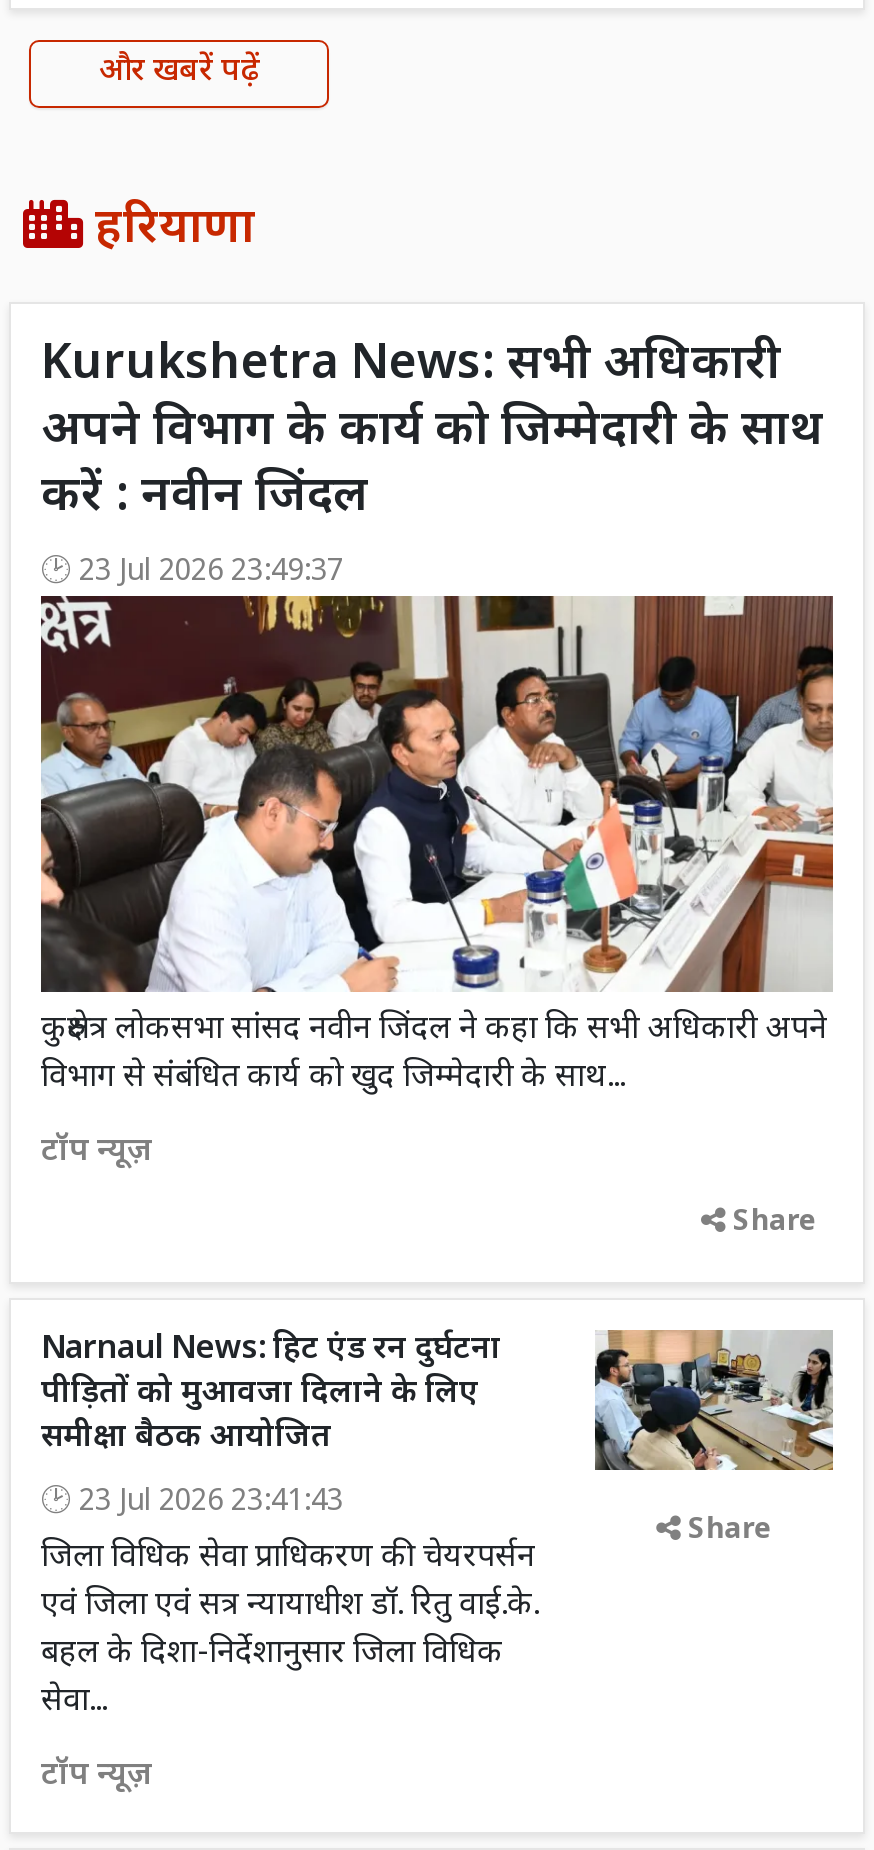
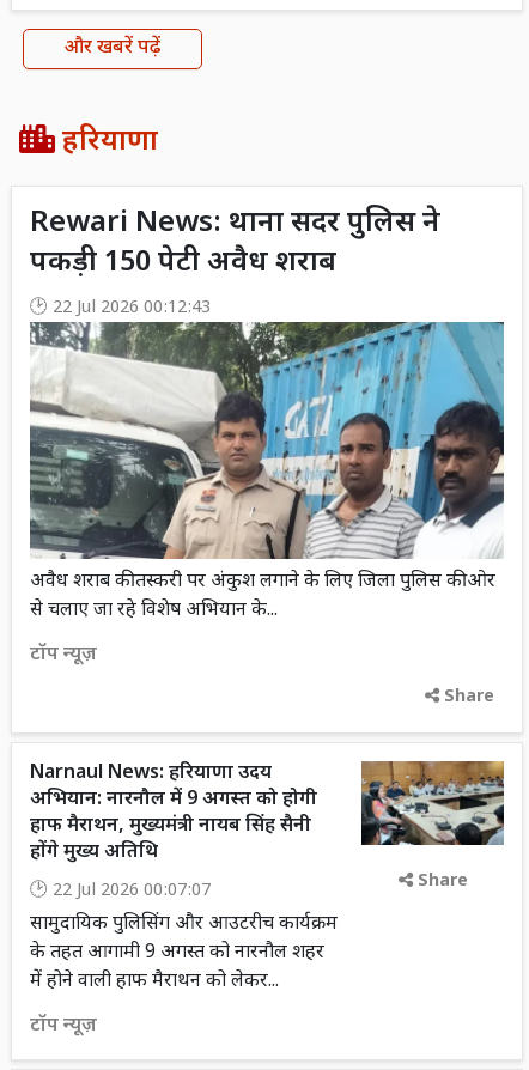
[41,334,823,592] Kurukshetra News: सभी अधिकारी | अपने विभाग के कार्य को जिम्मेदारी के साथ | करें : नवीन जिंदल | 23 Jul 2026 23:49:37 -> [30,205,440,320] Rewari News: थाना सदर पुलिस ने | पकड़ी 150 पेटी अवैध शराब | 22 Jul 2026 00:12:43
[39,594,835,1100] [image] | कुरुक्षेत्र लोकसभा सांसद नवीन जिंदल ने कहा कि सभी अधिकारी अपने | विभाग से संबंधित कार्य को खुद जिम्मेदारी के साथ... -> [29,321,505,624] [image] | अवैध शराब की तस्करी पर अंकुश लगाने के लिए जिला पुलिस की ओर | से चलाए जा रहे विशेष अभियान के...
[41,1330,501,1460] Narnaul News: हिट एंड रन दुर्घटना | पीड़ितों को मुआवजा दिलाने के लिए | समीक्षा बैठक आयोजित -> [30,761,317,865] Narnaul News: हरियाणा उदय | अभियान: नारनौल में 9 अगस्त को होगी | हाफ मैराथन, मुख्यमंत्री नायब सिंह सैनी | होंगे मुख्य अतिथि
[593,1330,835,1472] [image] -> [360,760,505,846] [image]
[41,1484,539,1724] 23 Jul 2026 23:41:43 | जिला विधिक सेवा प्राधिकरण की चेयरपर्सन | एवं जिला एवं सत्र न्यायाधीश डॉ. रितु वाई.के. | बहल के दिशा-निर्देशानुसार जिला विधिक | सेवा... -> [30,880,338,995] 22 Jul 2026 00:07:07 | सामुदायिक पुलिसिंग और आउटरीच कार्यक्रम | के तहत आगामी 9 अगस्त को नारनौल शहर | में होने वाली हाफ मैराथन को लेकर...

